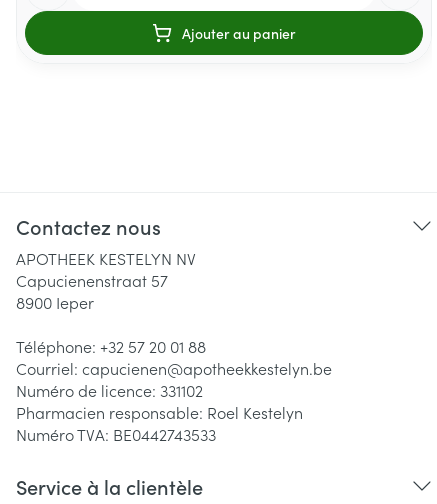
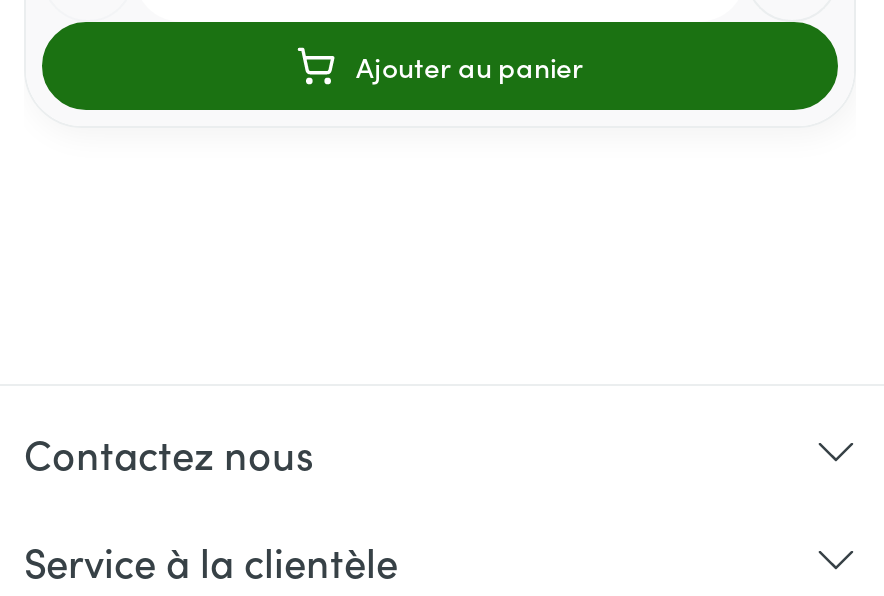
[16,247,332,445] APOTHEEK KESTELYN NV | Capucienenstraat 57 | 8900 Ieper | Téléphone: +32 57 20 01 88 | Courriel: capucienen@apotheekkestelyn.be | Numéro de licence: 331102 | Pharmacien responsable: Roel Kestelyn | Numéro TVA: BE0442743533 -> none

